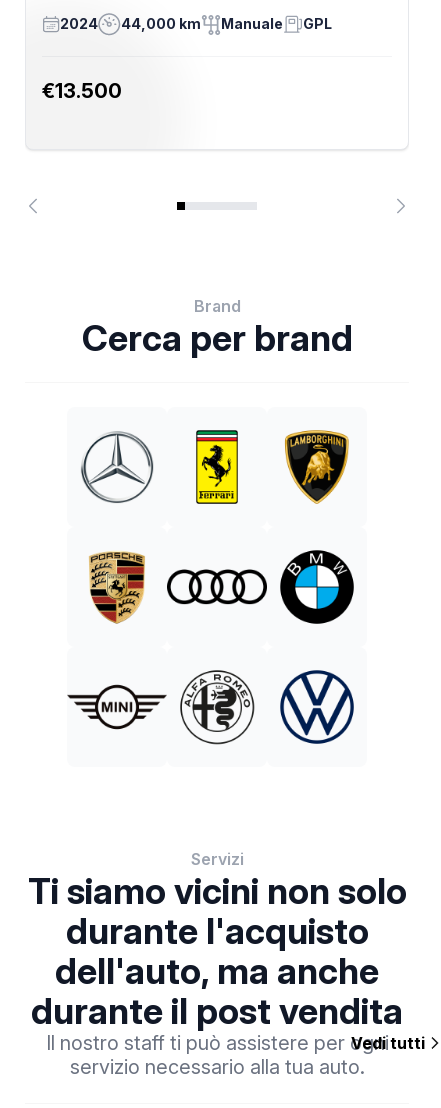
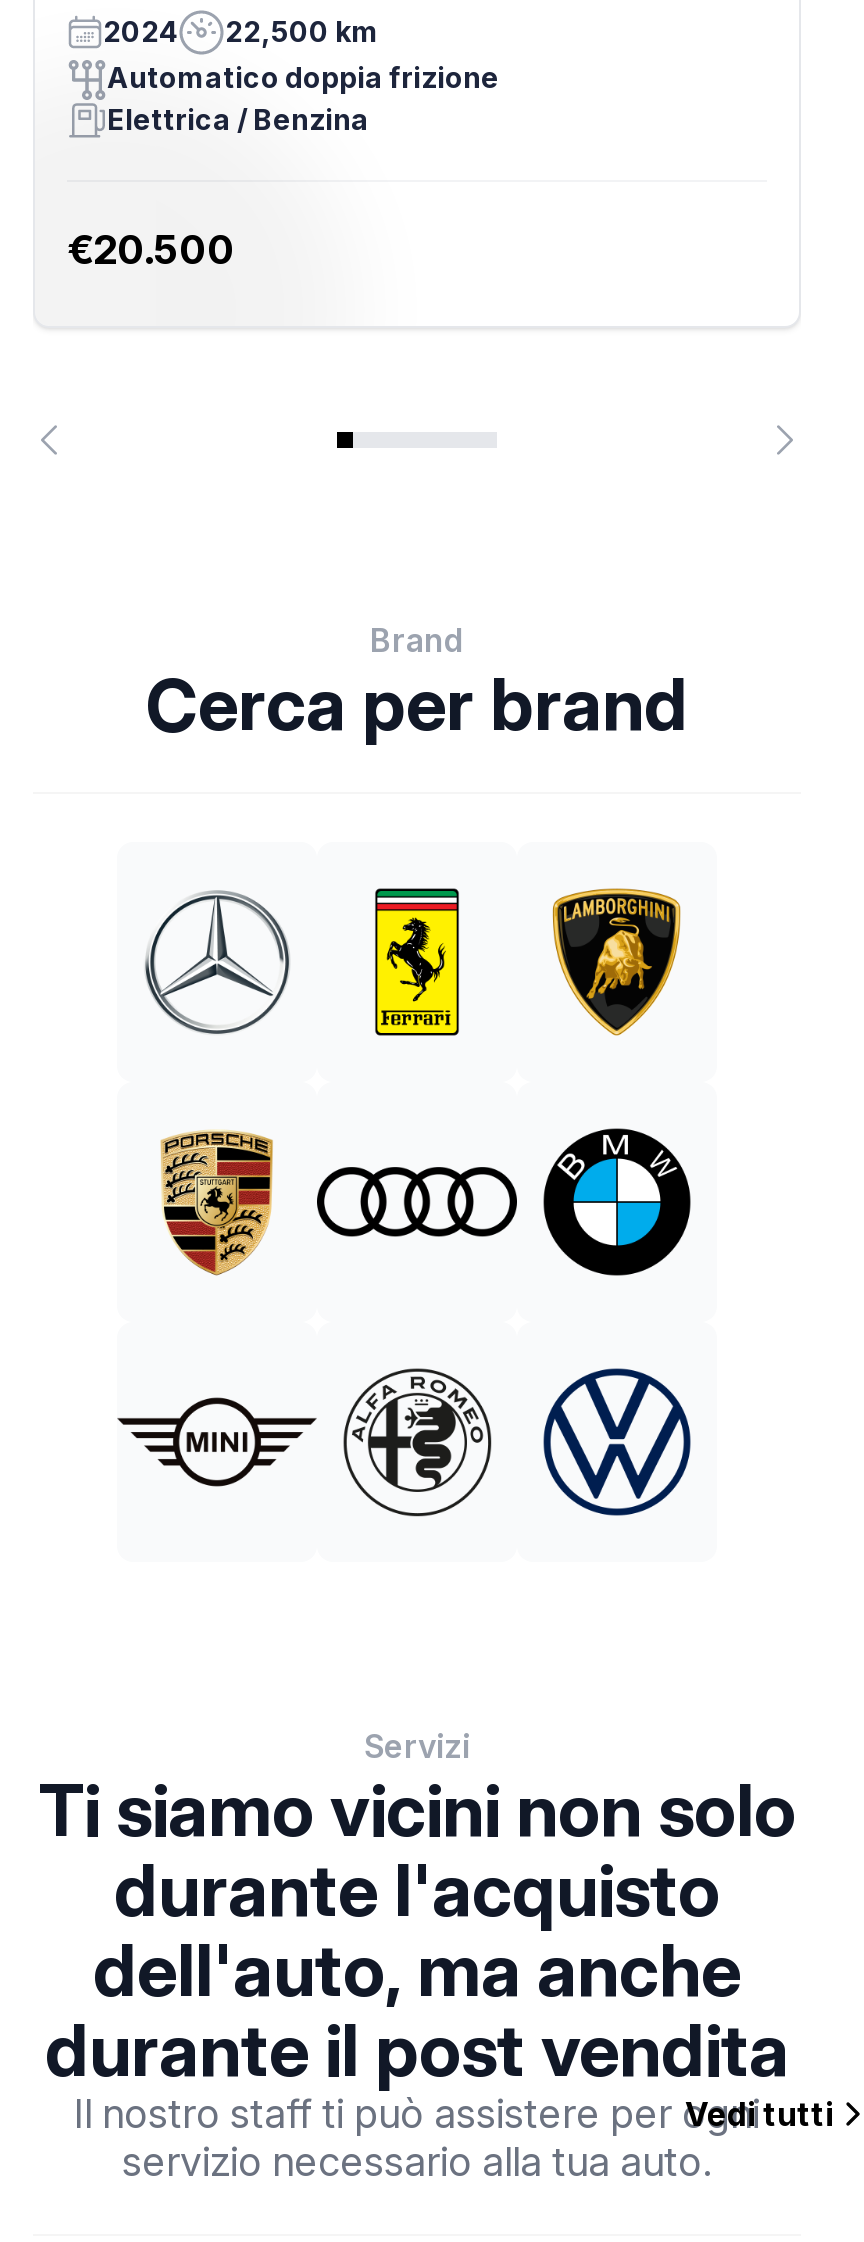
[121,15,332,32] 44,000 km | Manuale | GPL -> [107,14,499,136] 22,500 km | Automatico doppia frizione | Elettrica / Benzina
[42,79,122,103] €13.500 -> [67,226,235,274] €20.500

